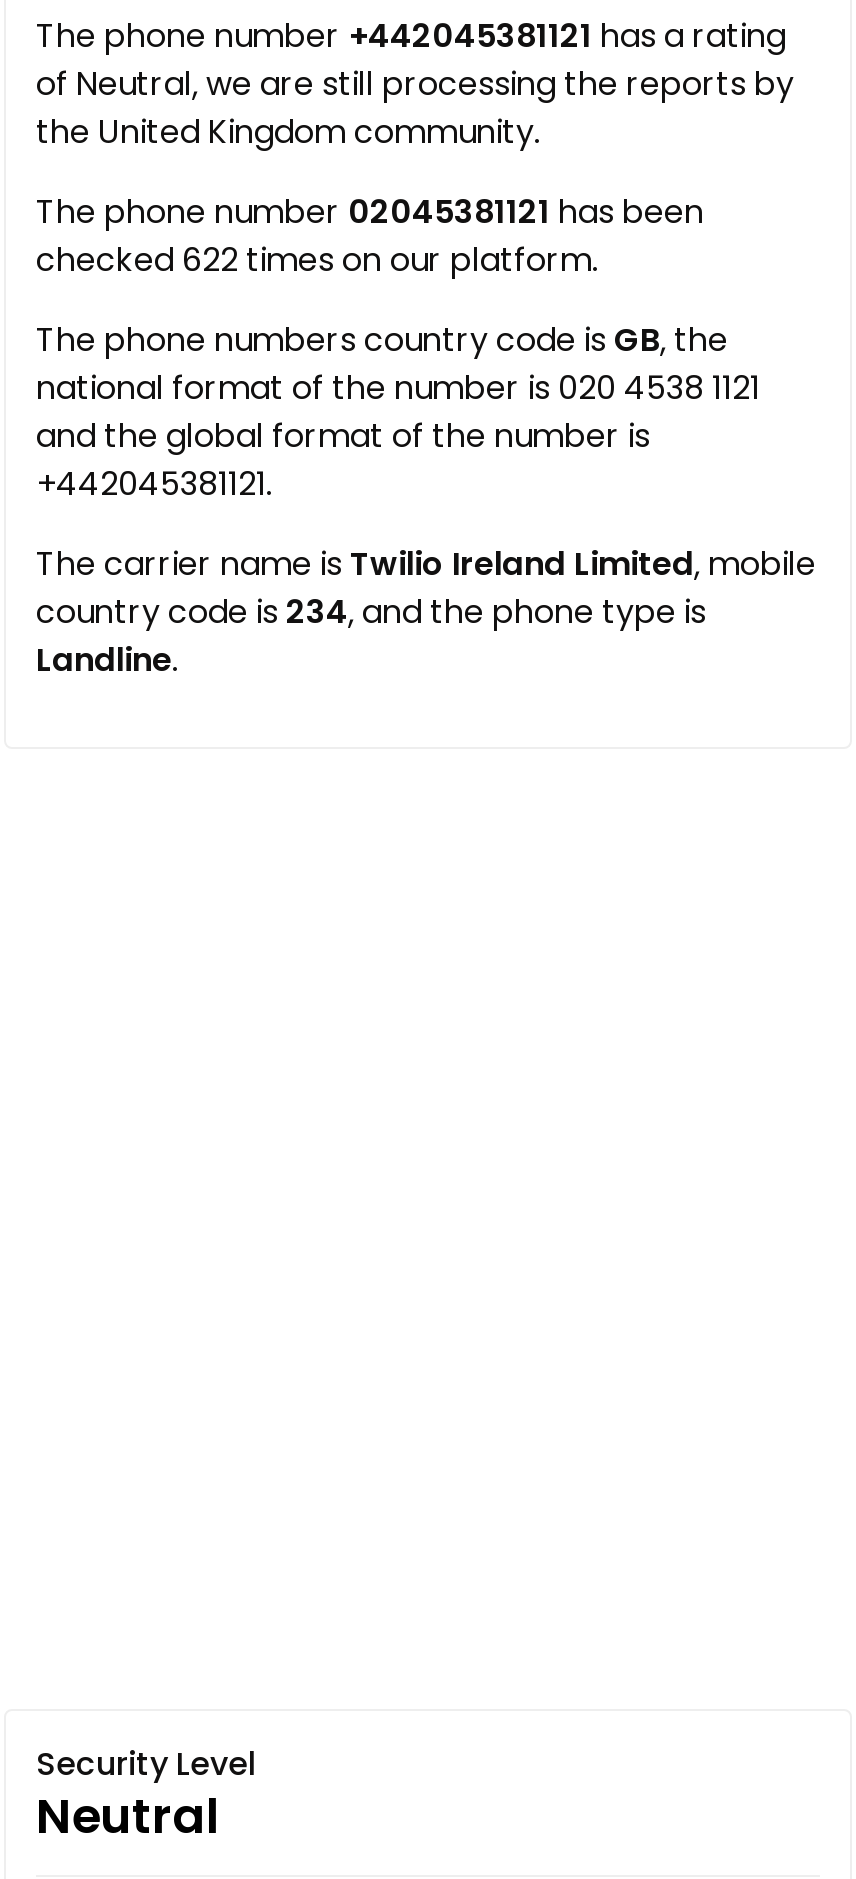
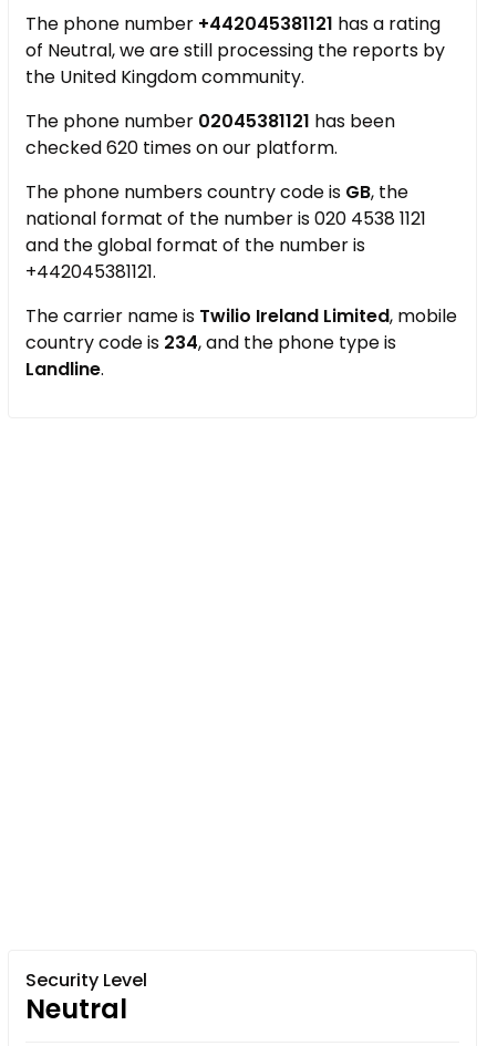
[36,237,598,283] checked 622 times on our platform. -> [25,135,338,160] checked 620 times on our platform.

